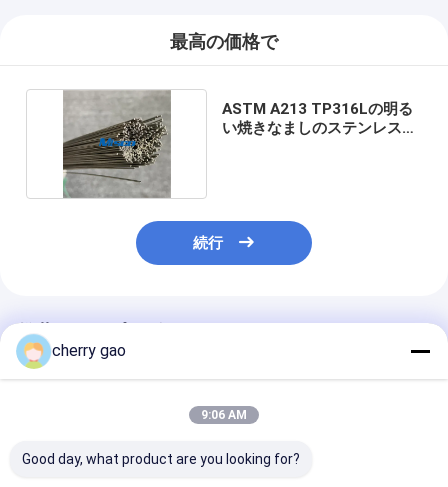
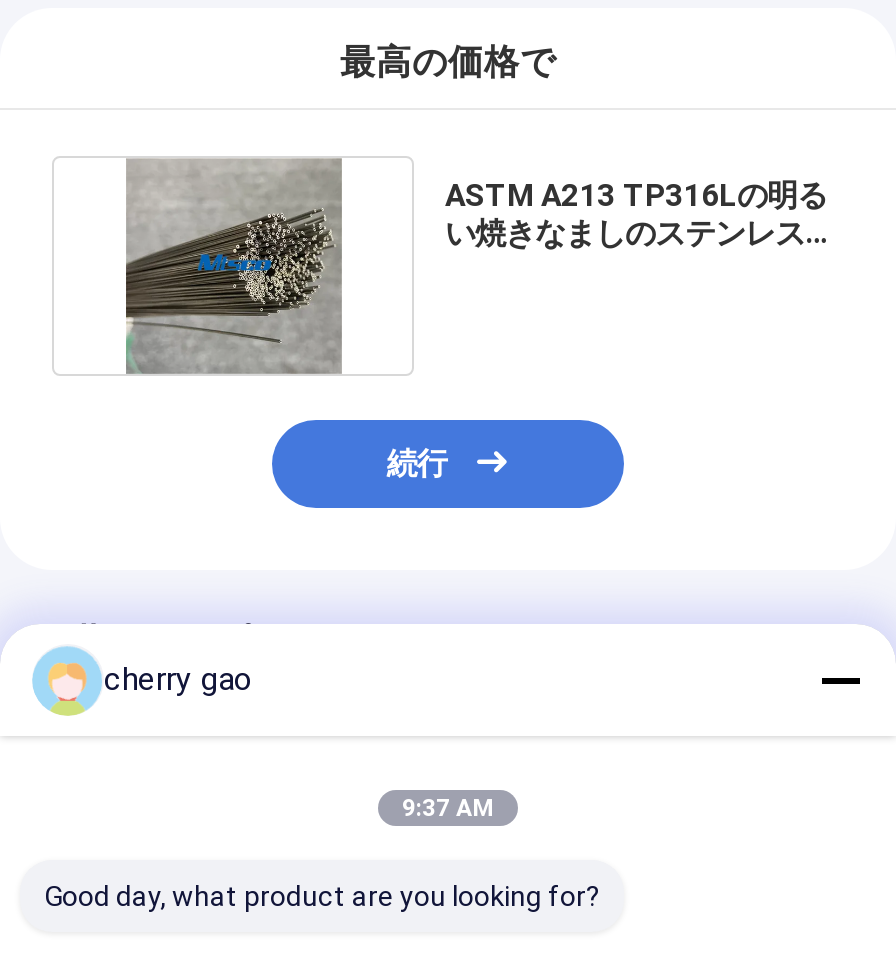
[201,408,247,422] 9:06 AM -> [402,794,494,822] 9:37 AM

